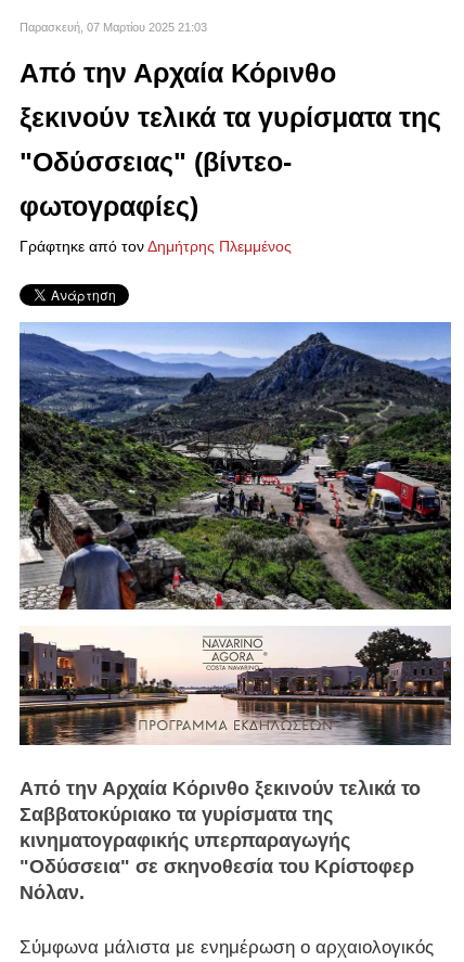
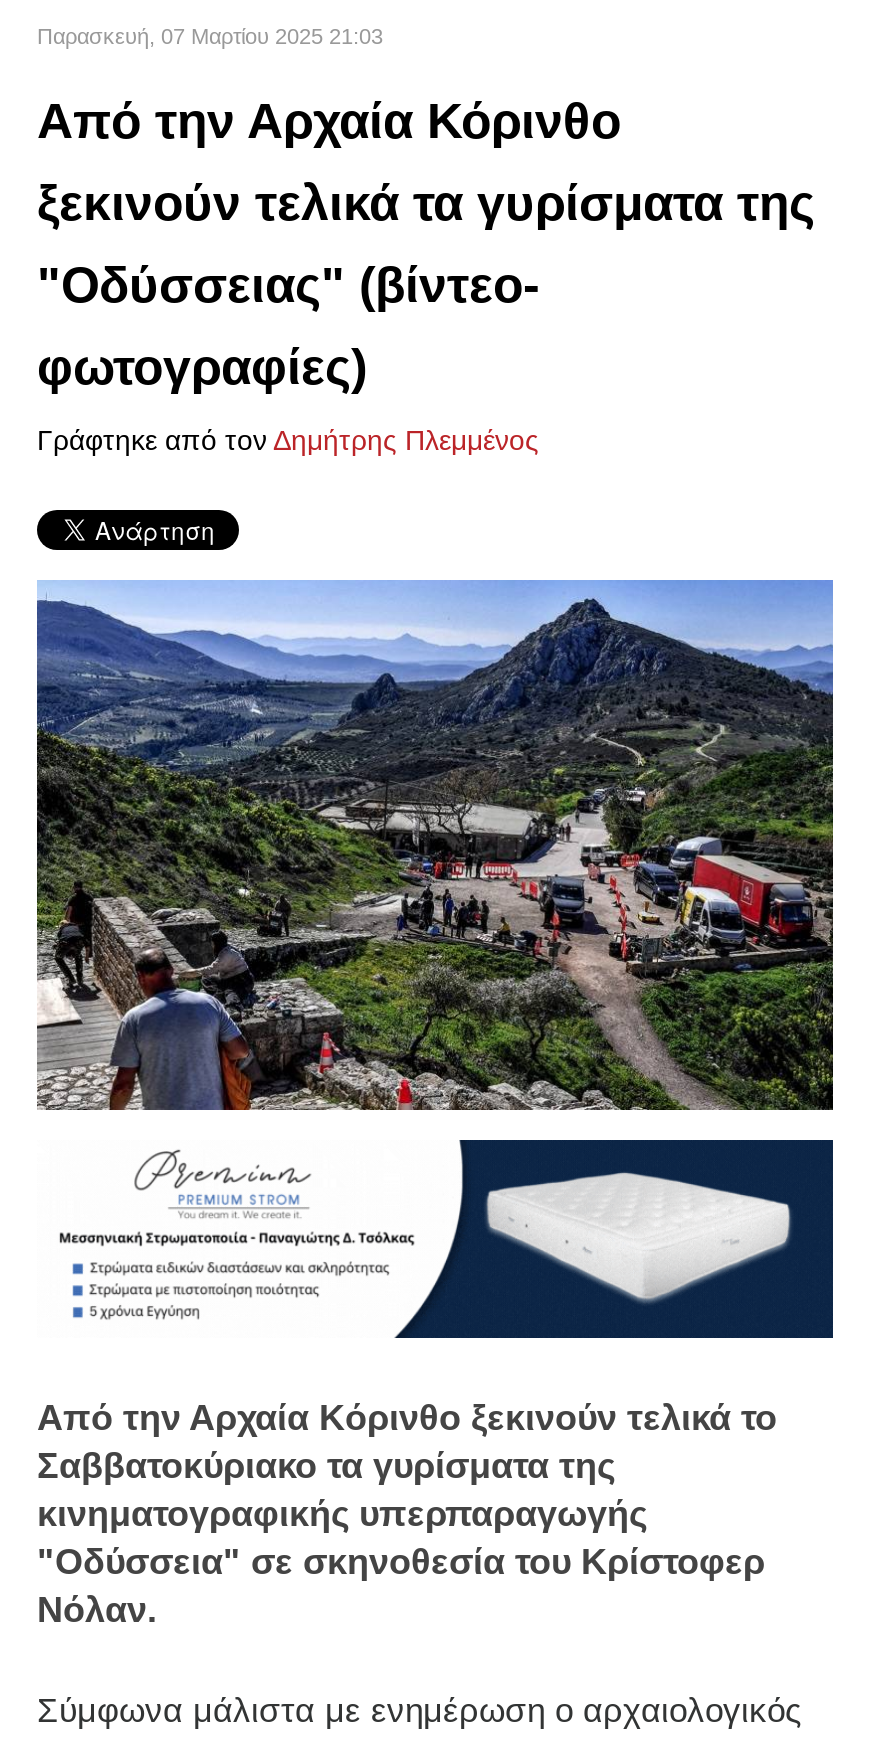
[18,626,451,746] [image] -> [37,1138,835,1340] [image]

